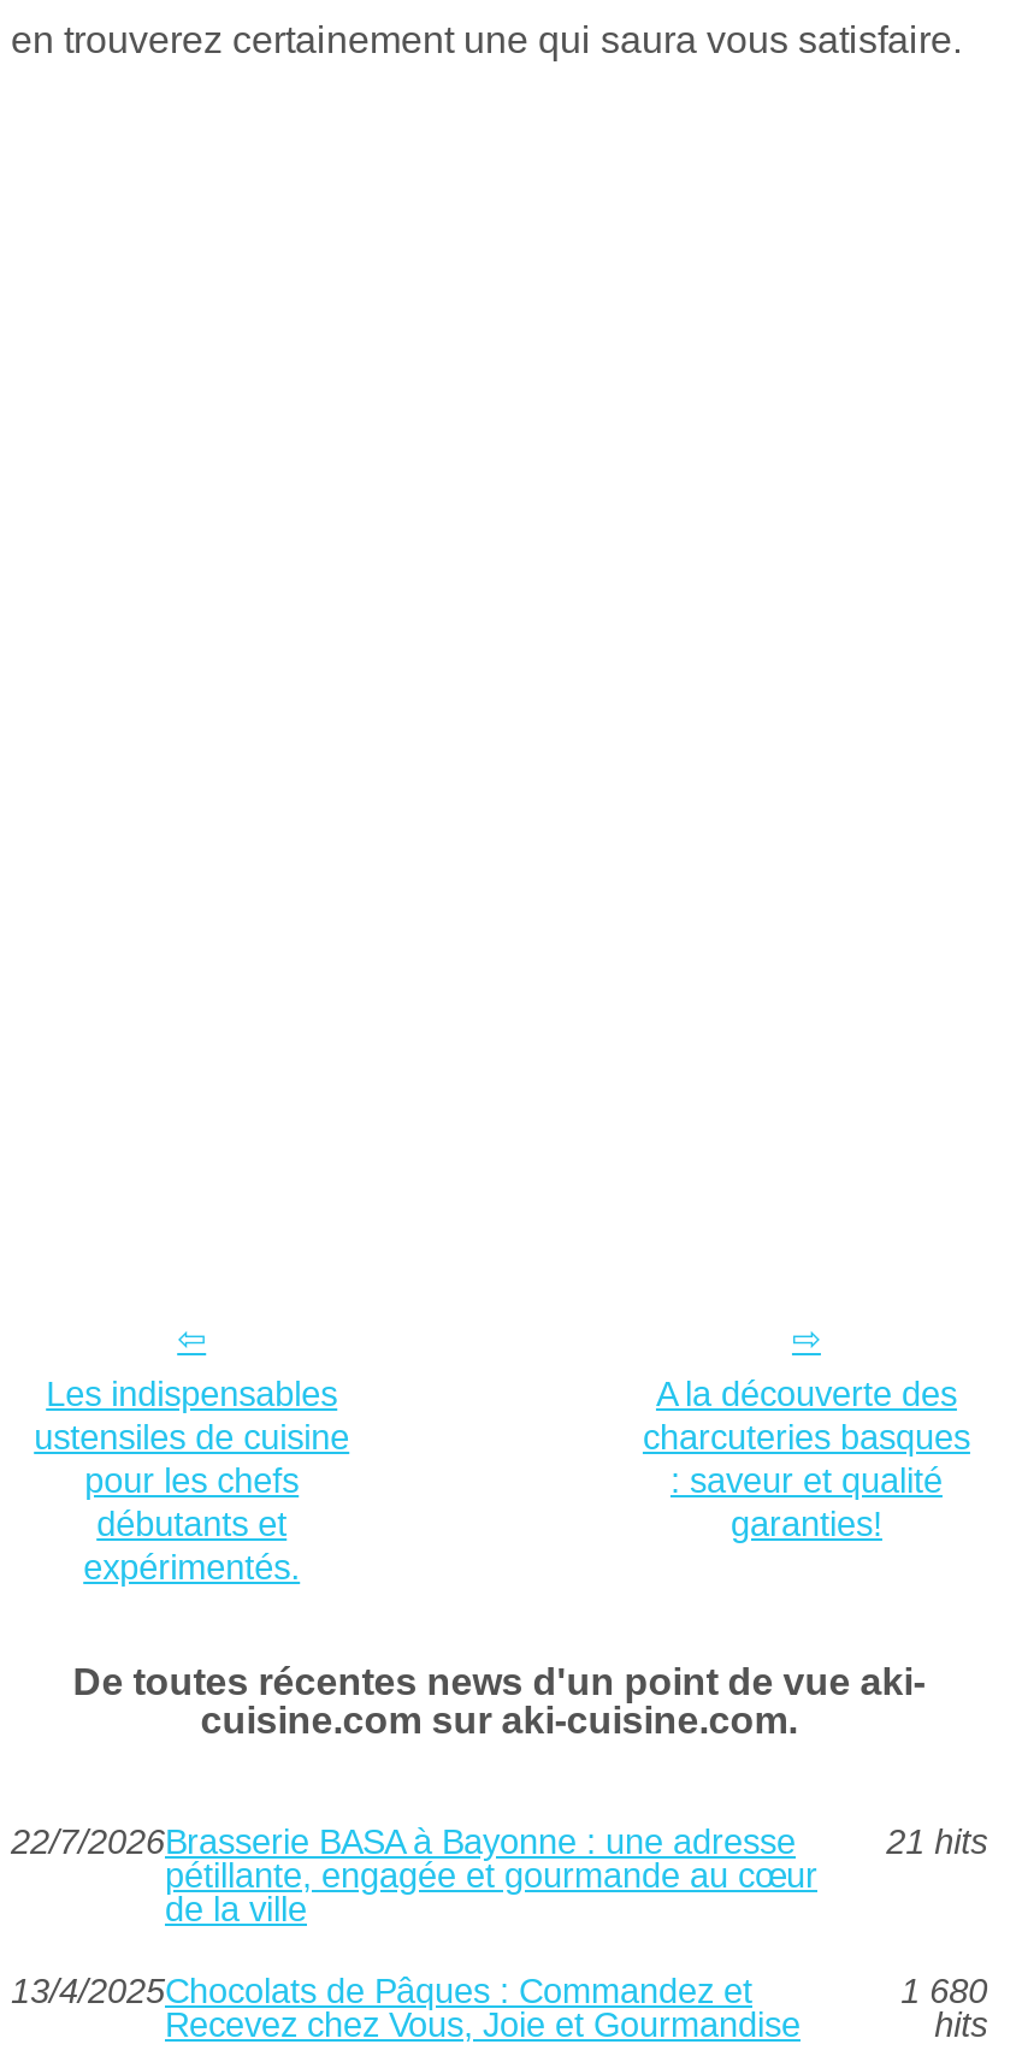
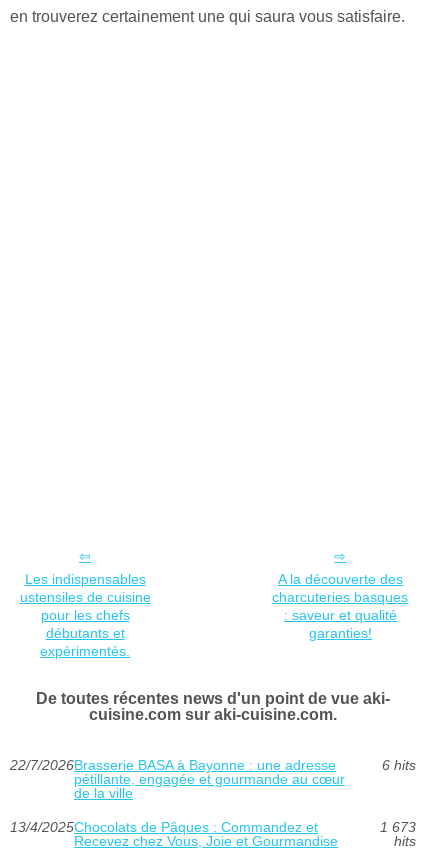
[886,1823,987,1862] 21 hits -> [382,757,416,773] 6 hits
[901,1972,987,2011] 1 680 -> [380,819,416,835] 1 673

